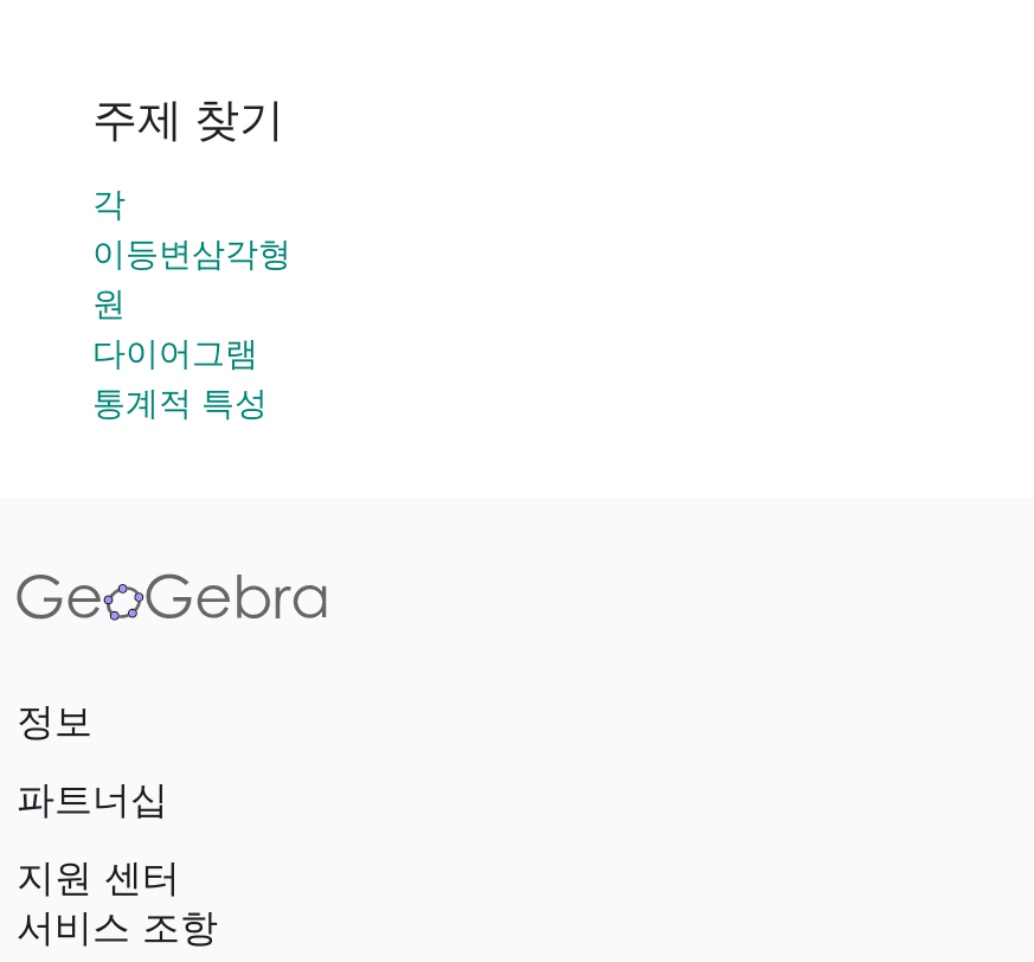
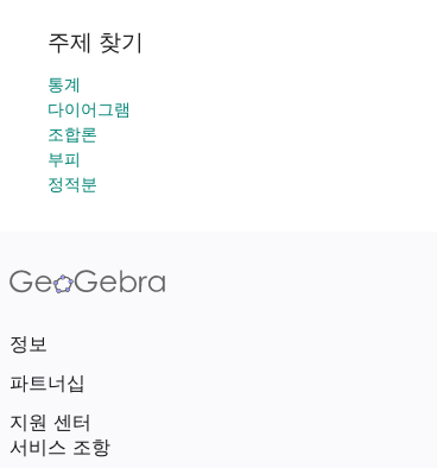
[92,182,291,322] 각 | 이등변삼각형 | 원 -> [47,74,81,94] 통계
moved [92,332,258,372] -> [47,99,131,119]: 다이어그램
[92,381,268,422] 통계적 특성 -> [47,124,97,194] 조합론 | 부피 | 정적분

